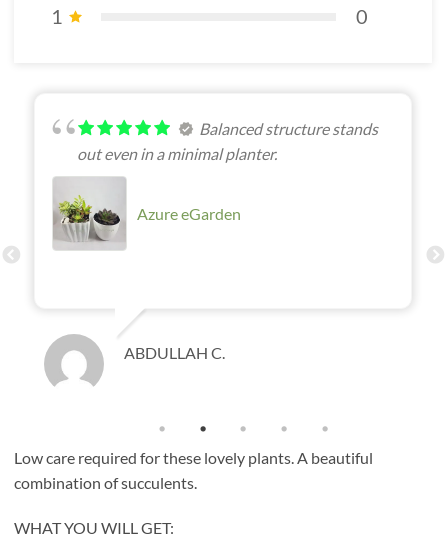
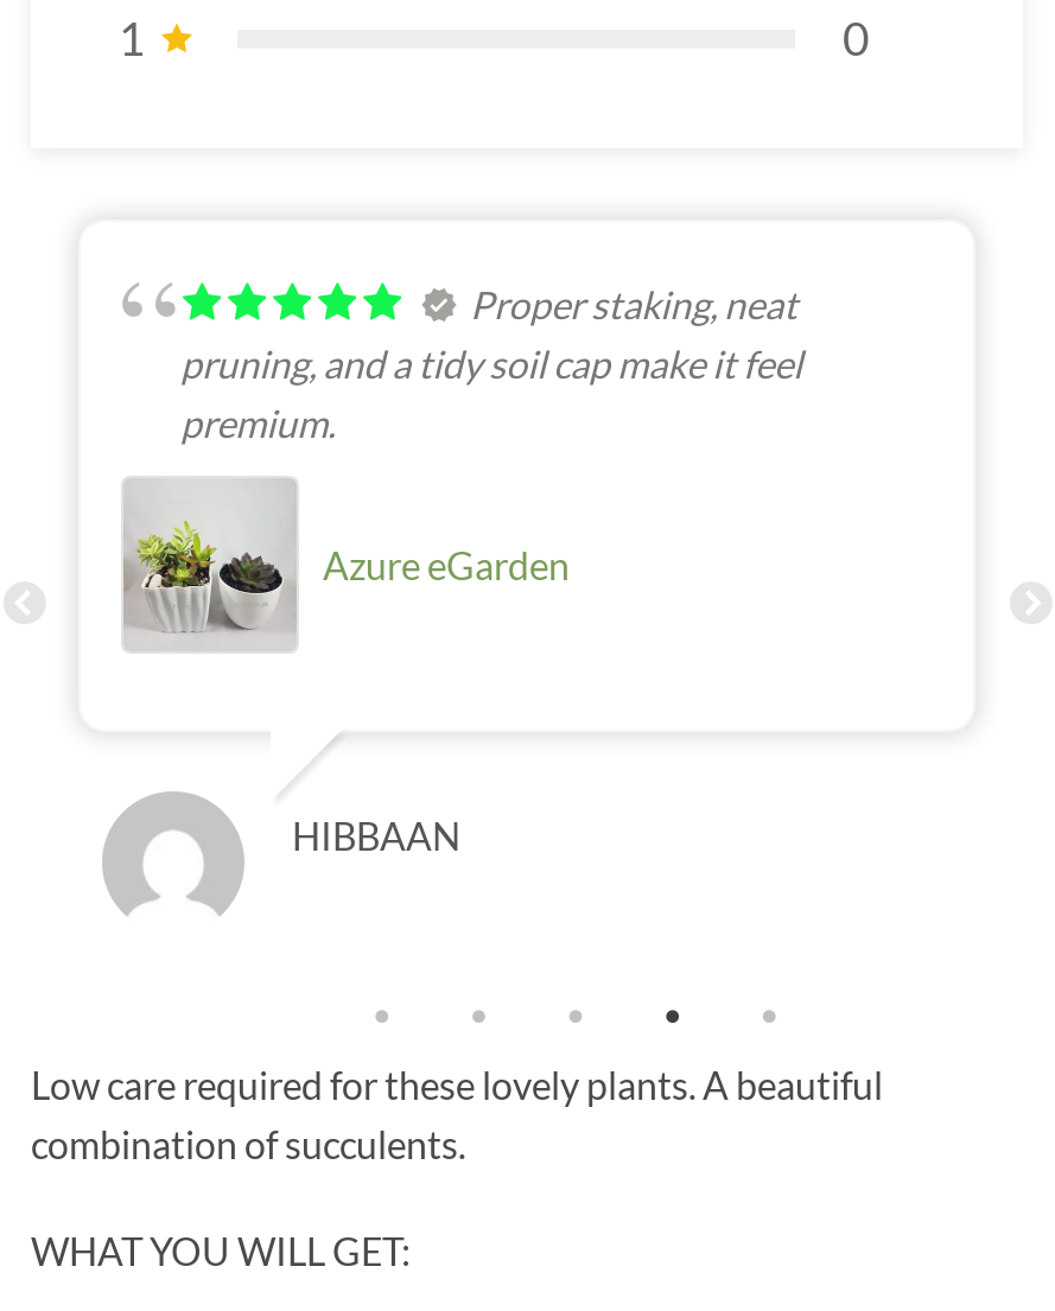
[77,119,378,163] Balanced structure stands | out even in a minimal planter. -> [180,280,802,444] Proper staking, neat | pruning, and a tidy soil cap make it feel | premium.
moved [52,191,241,248] -> [121,511,570,647]: [image] | Azure eGarden
[124,343,225,362] ABDULLAH C. -> [292,812,460,857] HIBBAAN

